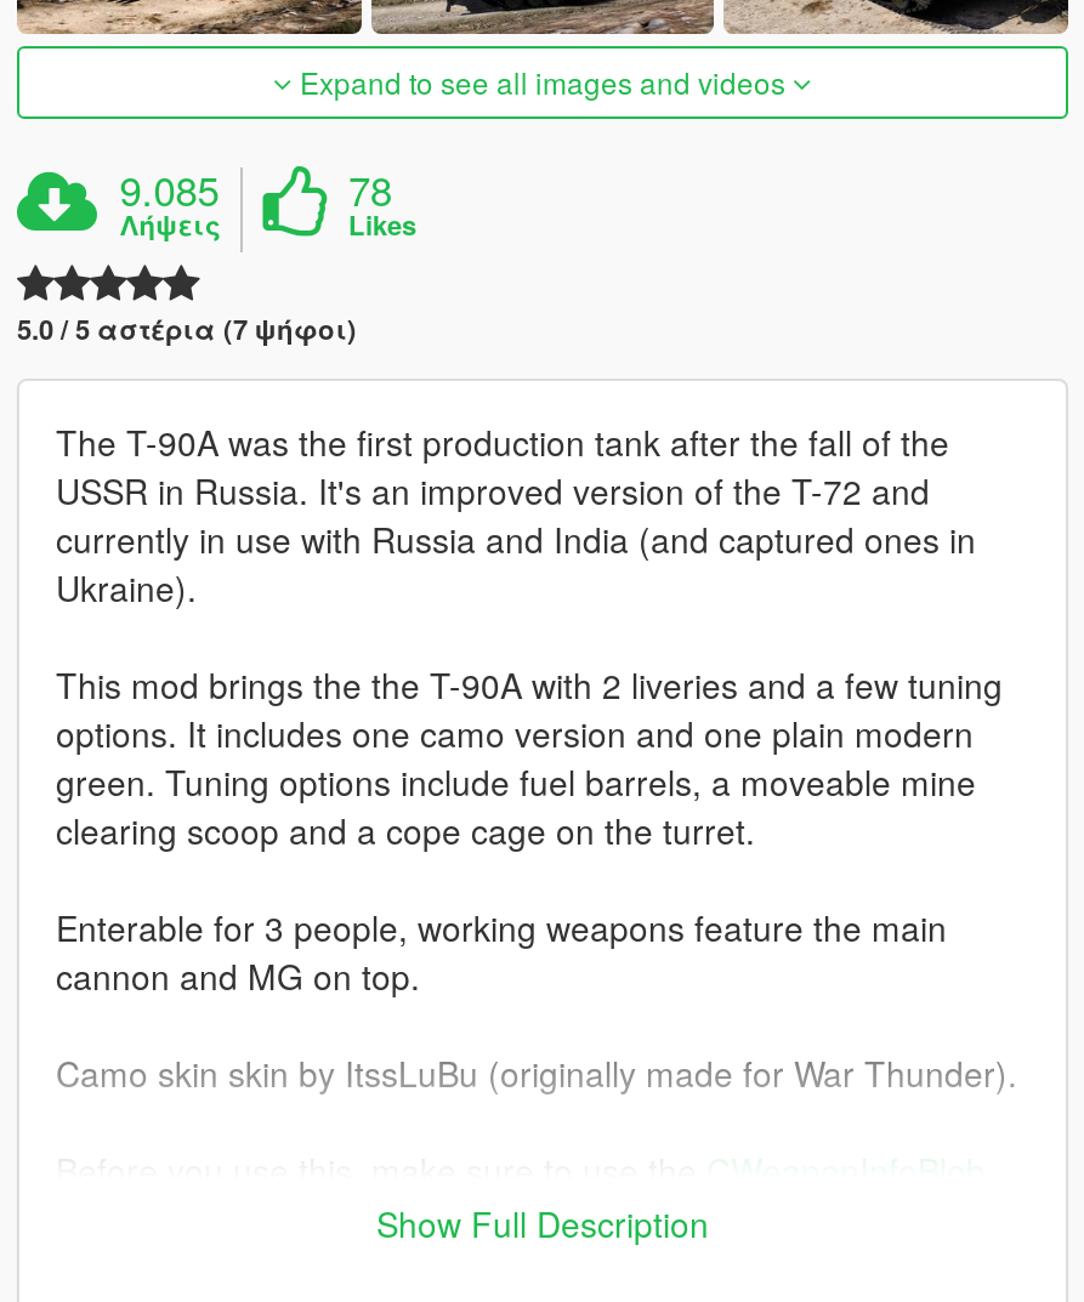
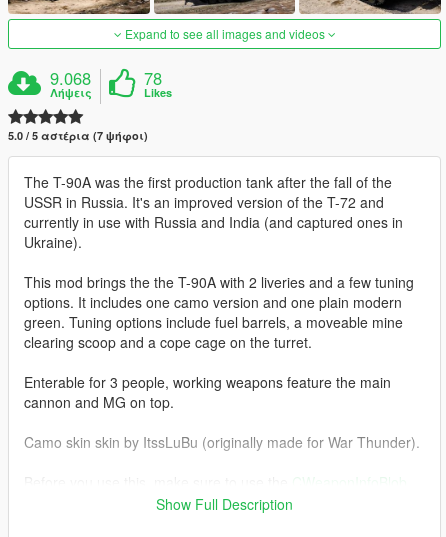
[119,160,219,218] 9.085 -> [50,66,91,90] 9.068

